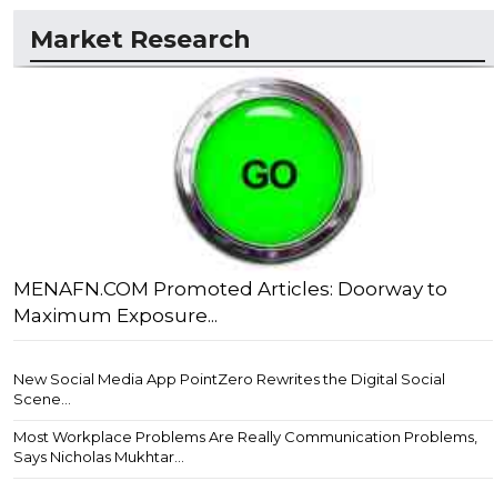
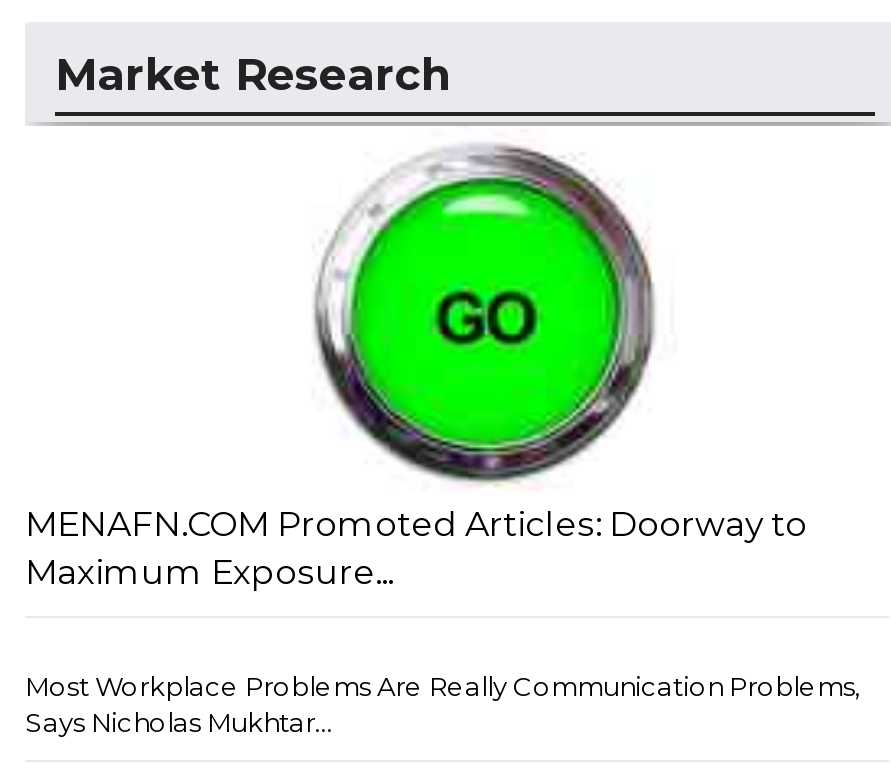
[13,370,445,408] New Social Media App PointZero Rewrites the Digital Social | Scene... -> none

